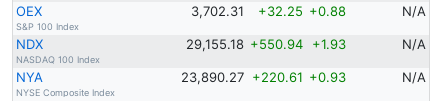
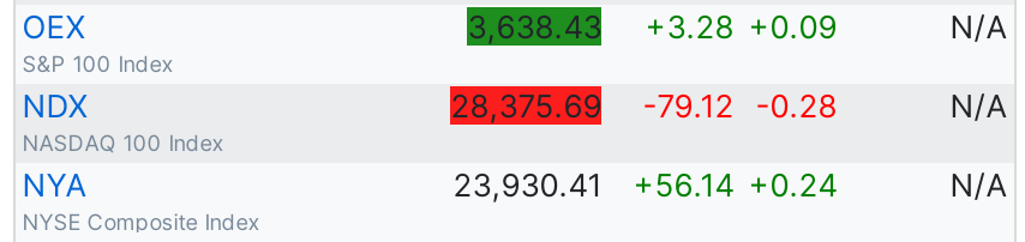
[191,3,244,19] 3,702.31 -> [467,7,602,46] 3,638.43
[258,3,346,19] +32.25 +0.88 -> [645,7,837,46] +3.28 +0.09
[186,36,346,52] 29,155.18 +550.94 +1.93 -> [451,86,837,125] 28,375.69 | -79.12 -0.28
[181,69,346,85] 23,890.27 +220.61 +0.93 -> [453,165,837,204] 23,930.41 | +56.14 +0.24

